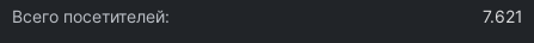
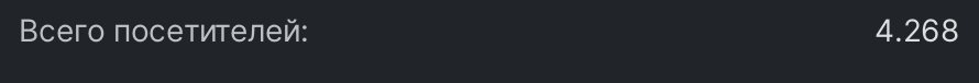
[483,6,523,26] 7.621 -> [875,11,960,48] 4.268

